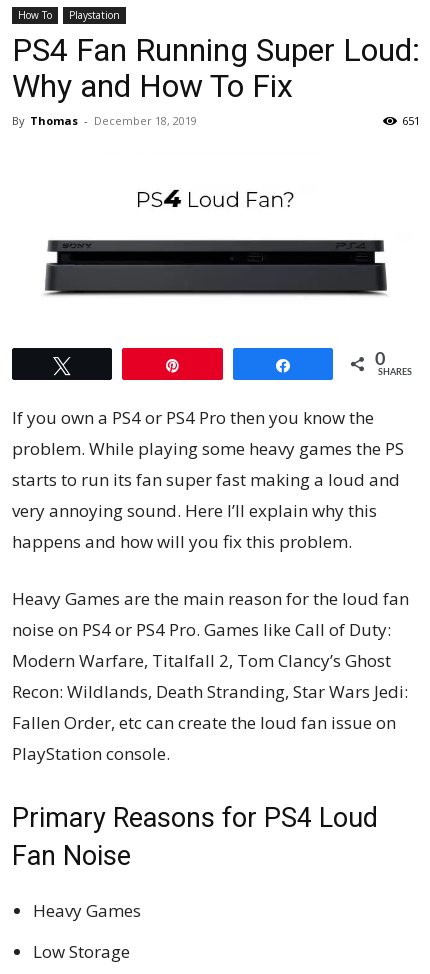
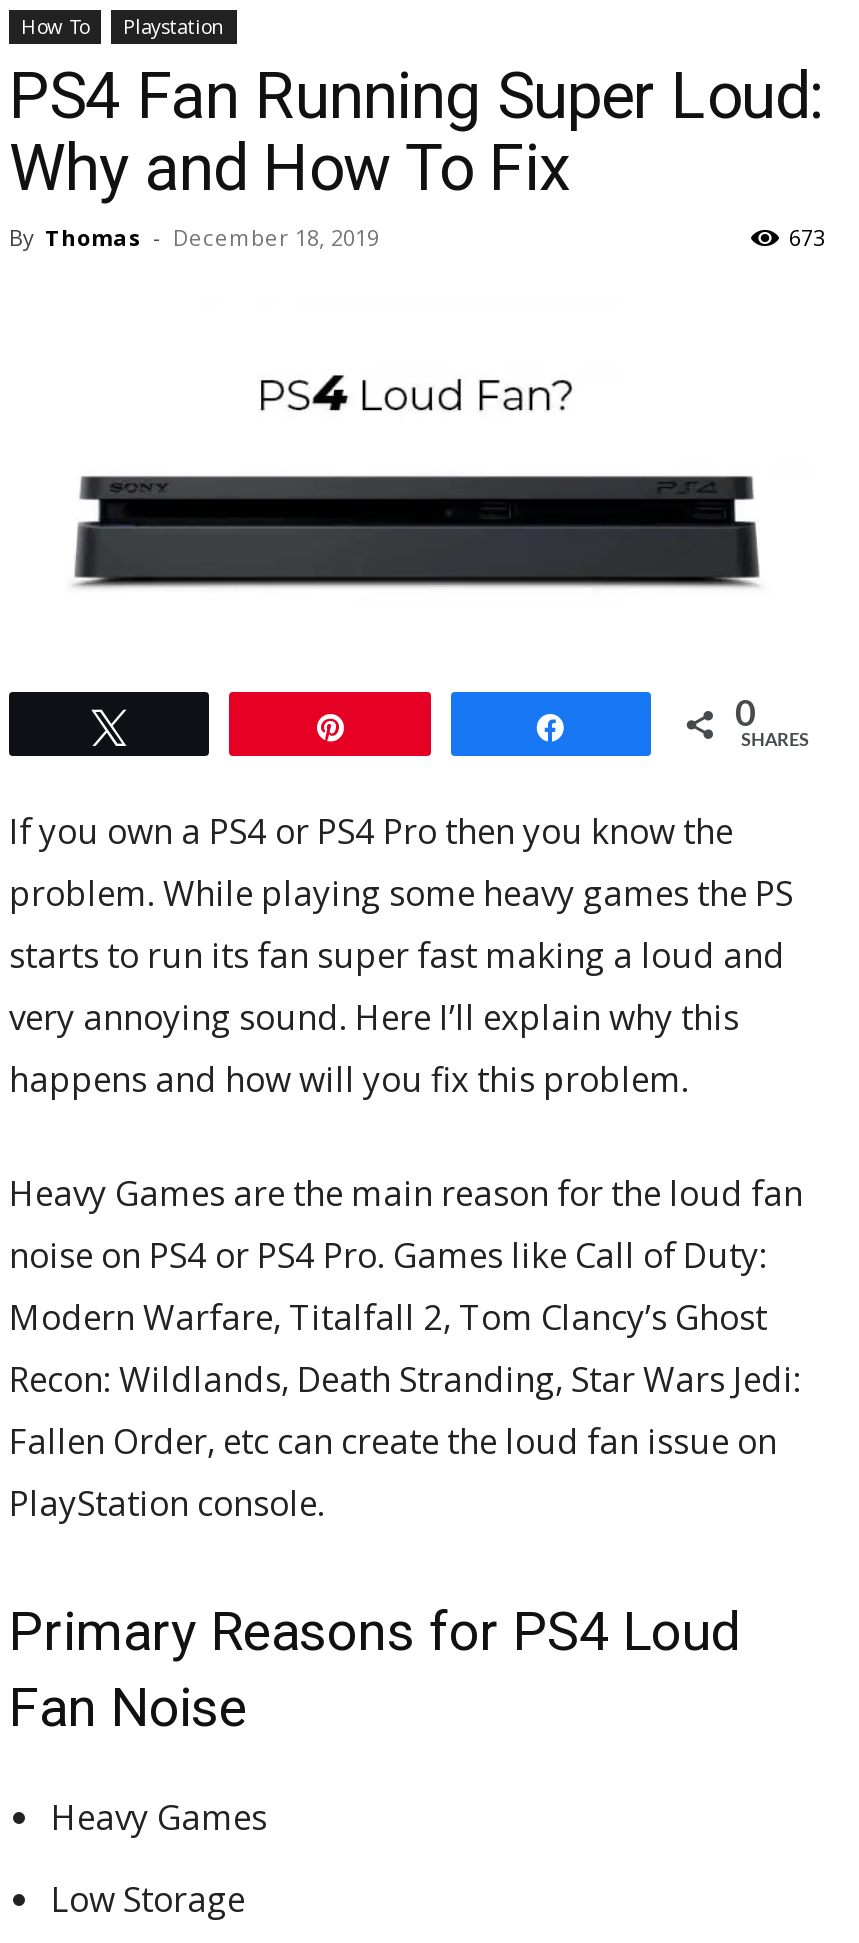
[402,113,420,128] 651 -> [789,222,825,252] 673

